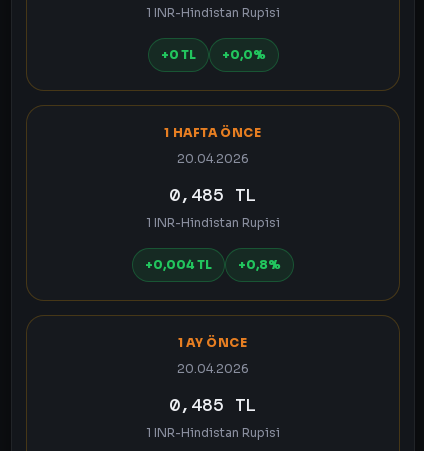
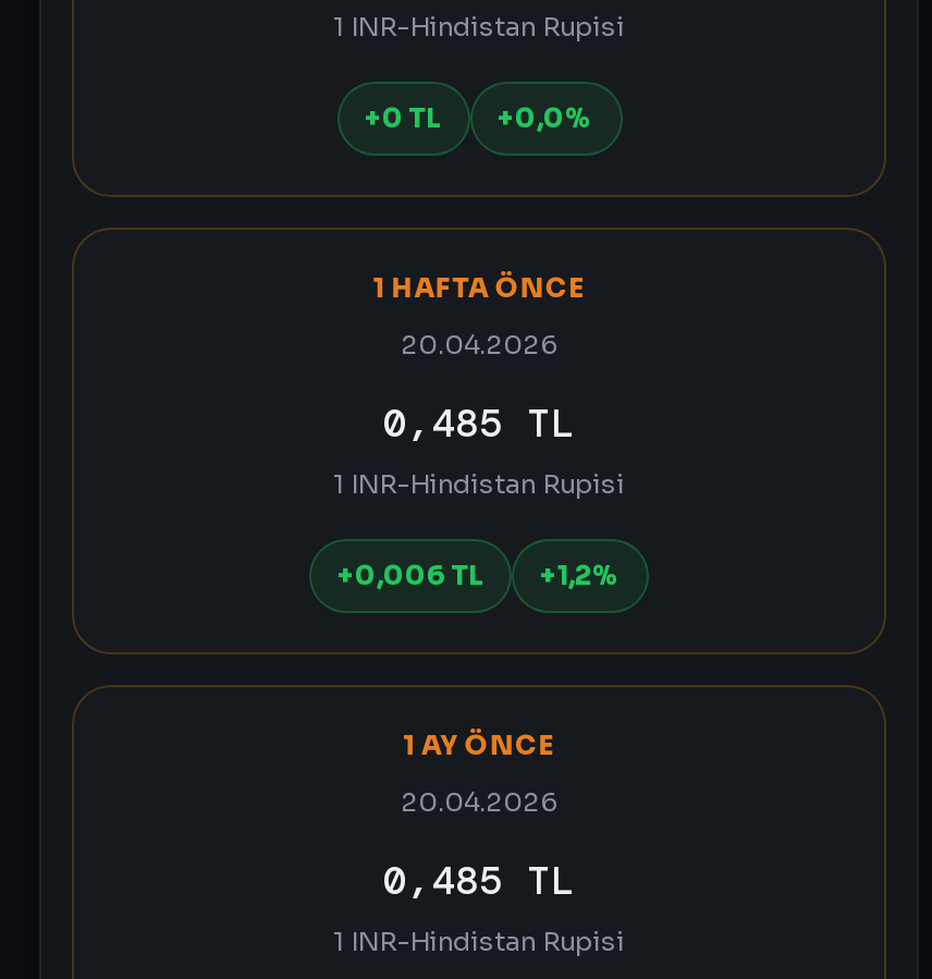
[145,257,212,272] +0,004 TL -> [338,559,483,591] +0,006 TL
[238,257,281,272] +0,8% -> [540,559,621,591] +1,2%

